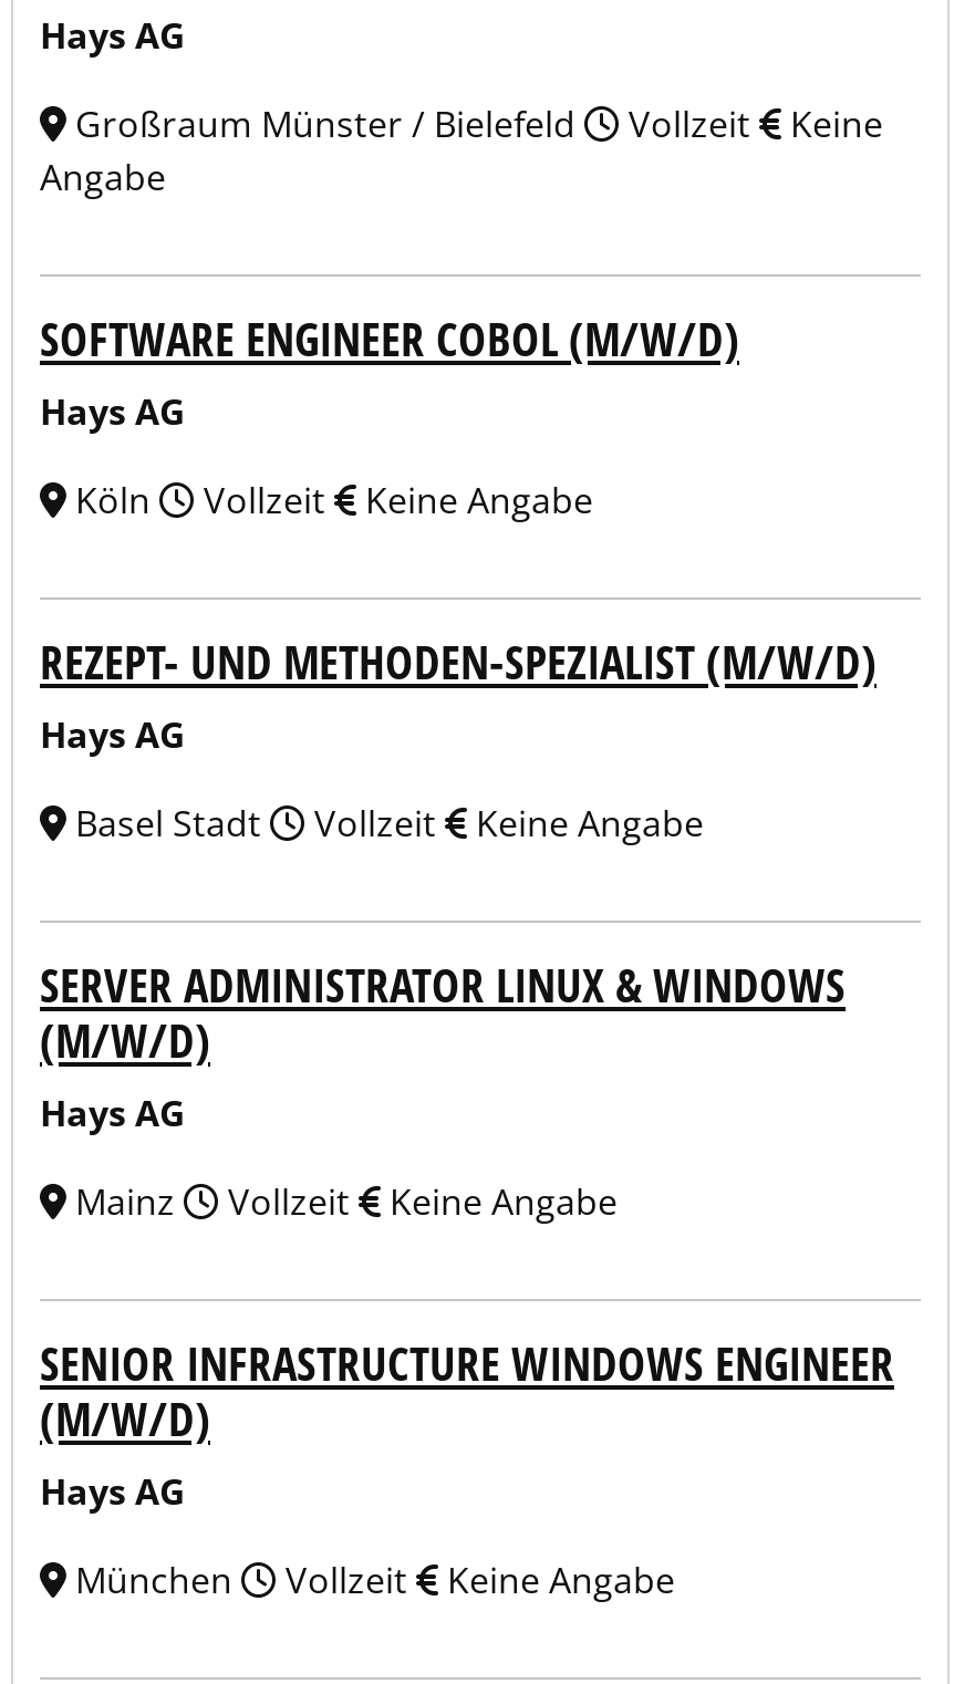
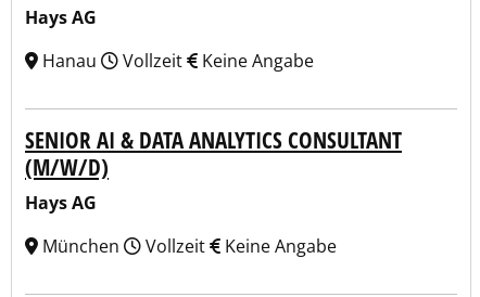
[40,100,883,524] Großraum Münster / Bielefeld | Vollzeit Keine | Angabe | SOFTWARE ENGINEER COBOL (M/W/D) | Hays AG | Köln -> [38,49,101,73] Hanau
[40,631,894,1394] REZEPT- UND METHODEN-SPEZIALIST (M/W/D) | Hays AG | Basel Stadt | Vollzeit Keine Angabe | SERVER ADMINISTRATOR LINUX & WINDOWS | (M/W/D) | Hays AG | Mainz | Vollzeit Keine Angabe | SENIOR INFRASTRUCTURE WINDOWS ENGINEER -> [25,125,402,155] SENIOR AI & DATA ANALYTICS CONSULTANT

